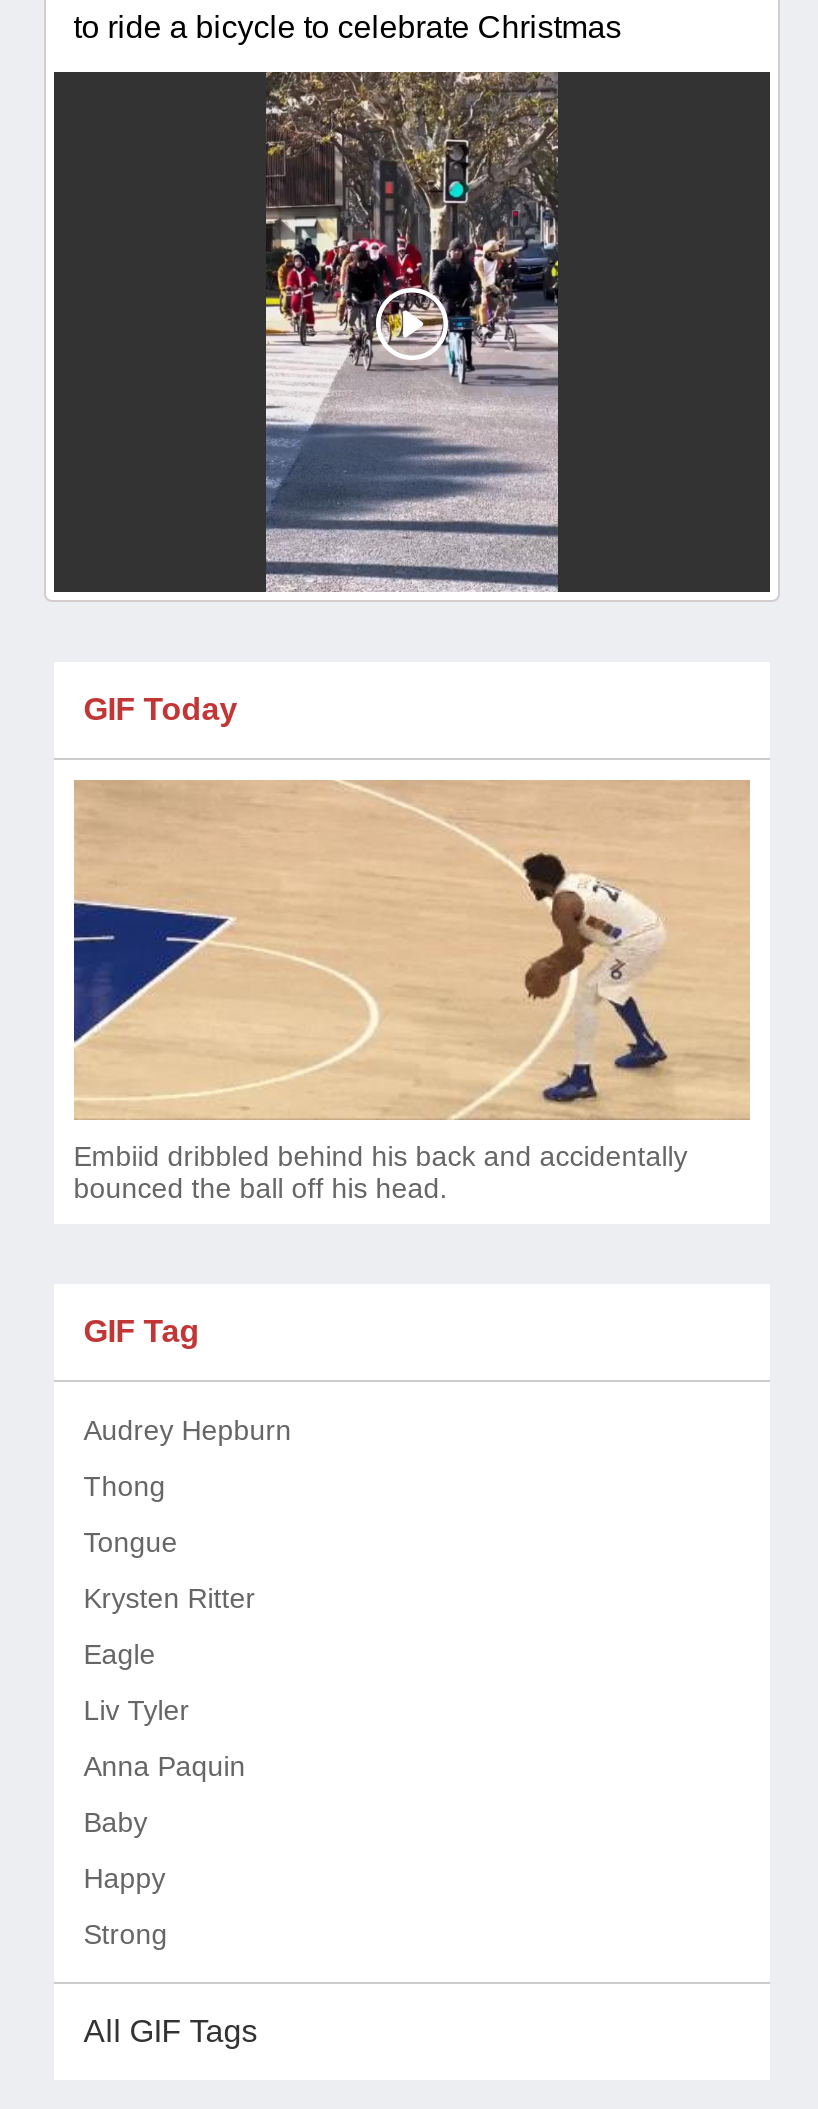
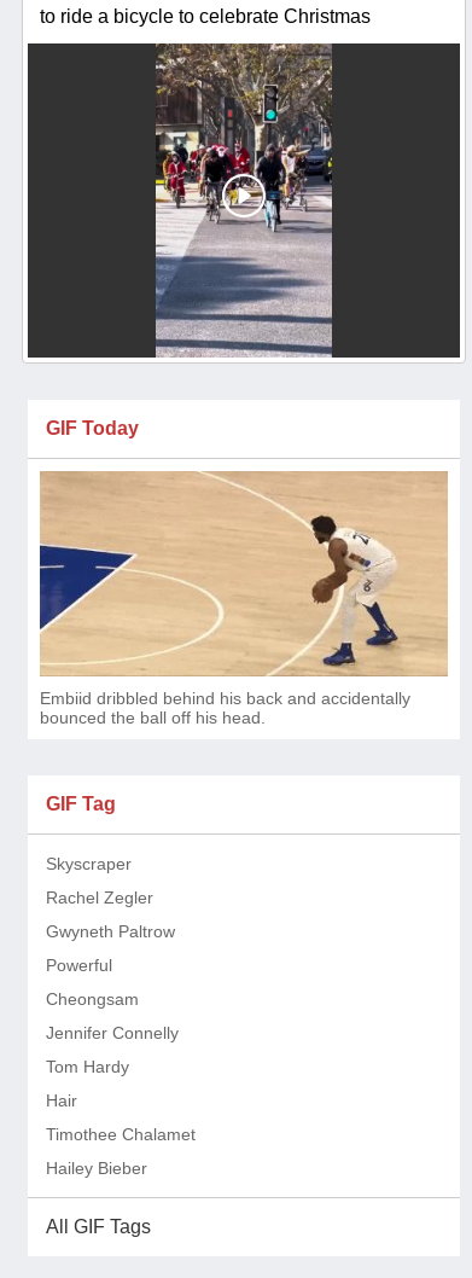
[84,1414,292,1446] Audrey Hepburn -> [46,854,131,873] Skyscraper
[84,1470,166,1502] Thong -> [46,888,153,907] Rachel Zegler
[84,1526,178,1558] Tongue -> [46,922,175,941] Gwyneth Paltrow
[84,1582,256,1614] Krysten Ritter -> [46,955,112,975] Powerful
[84,1638,156,1670] Eagle -> [46,989,139,1009] Cheongsam
[84,1694,190,1726] Liv Tyler -> [46,1023,178,1042] Jennifer Connelly
[84,1750,246,1782] Anna Paquin -> [46,1057,129,1076] Tom Hardy
[84,1806,148,1838] Baby -> [46,1091,77,1110] Hair
[84,1862,166,1894] Happy -> [46,1125,195,1144] Timothee Chalamet
[84,1918,168,1950] Strong -> [46,1158,147,1178] Hailey Bieber

